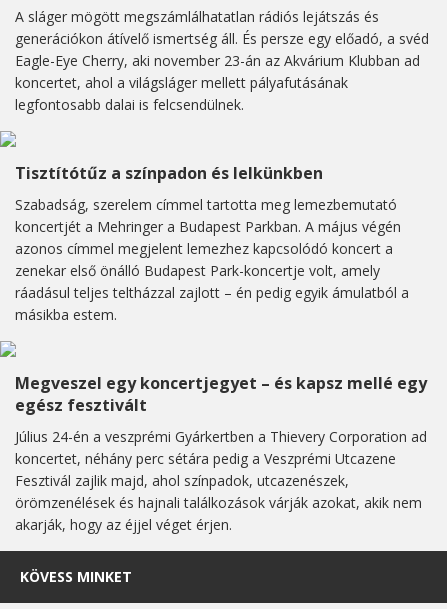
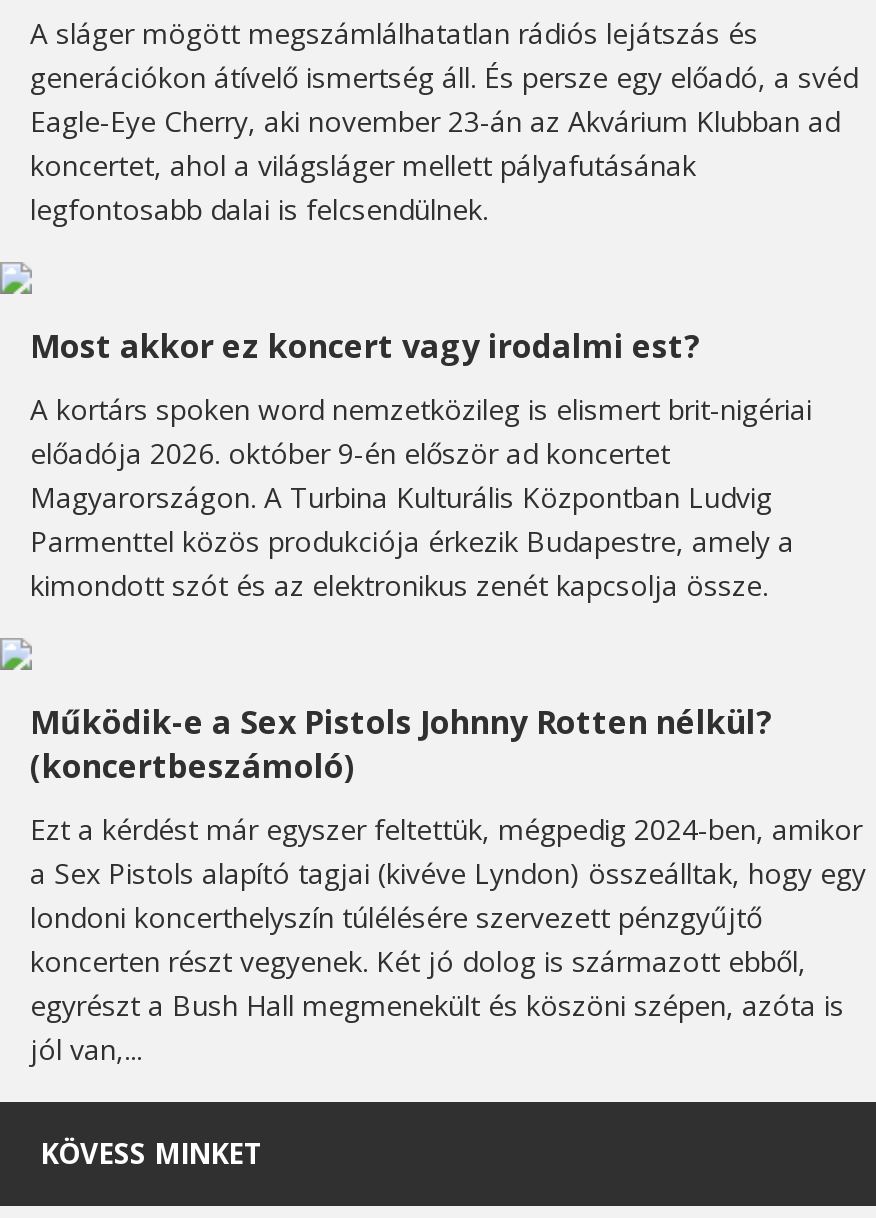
[15,162,323,184] Tisztítótűz a színpadon és lelkünkben -> [30,324,700,368] Most akkor ez koncert vagy irodalmi est?
[15,195,409,324] Szabadság, szerelem címmel tartotta meg lemezbemutató | koncertjét a Mehringer a Budapest Parkban. A május végén | azonos címmel megjelent lemezhez kapcsolódó koncert a | zenekar első önálló Budapest Park-koncertje volt, amely | ráadásul teljes teltházzal zajlott – én pedig egyik ámulatból a | másikba estem. -> [30,390,812,604] A kortárs spoken word nemzetközileg is elismert brit-nigériai | előadója 2026. október 9-én először ad koncertet | Magyarországon. A Turbina Kulturális Központban Ludvig | Parmenttel közös produkciója érkezik Budapestre, amely a | kimondott szót és az elektronikus zenét kapcsolja össze.
[15,372,427,416] Megveszel egy koncertjegyet – és kapsz mellé egy | egész fesztivált -> [30,700,772,788] Működik-e a Sex Pistols Johnny Rotten nélkül? | (koncertbeszámoló)
[15,427,427,534] Július 24-én a veszprémi Gyárkertben a Thievery Corporation ad | koncertet, néhány perc sétára pedig a Veszprémi Utcazene | Fesztivál zajlik majd, ahol színpadok, utcazenészek, | örömzenélések és hajnali találkozások várják azokat, akik nem | akarják, hogy az éjjel véget érjen. -> [30,810,866,1068] Ezt a kérdést már egyszer feltettük, mégpedig 2024-ben, amikor | a Sex Pistols alapító tagjai (kivéve Lyndon) összeálltak, hogy egy | londoni koncerthelyszín túlélésére szervezett pénzgyűjtő | koncerten részt vegyenek. Két jó dolog is származott ebből, | egyrészt a Bush Hall megmenekült és köszöni szépen, azóta is | jól van,...

